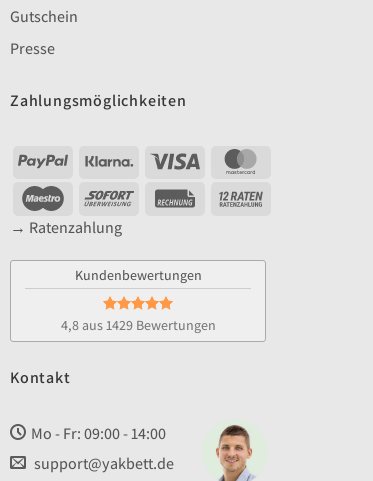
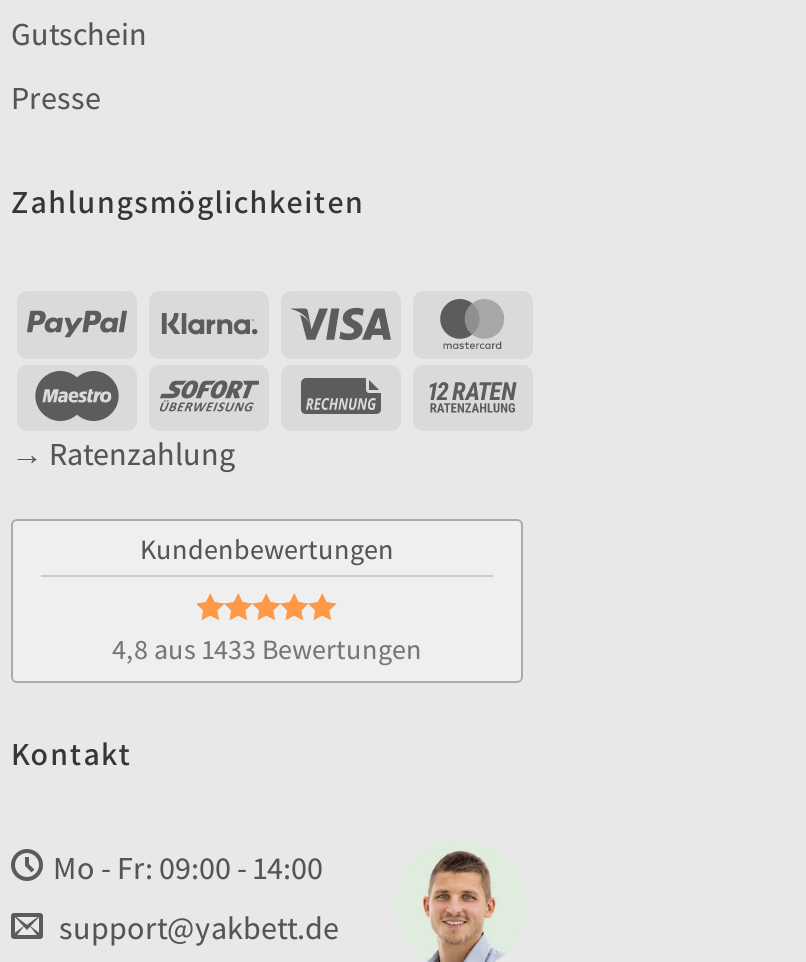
[60,316,215,334] 4,8 aus 1429 Bewertungen -> [112,631,422,667] 4,8 aus 1433 Bewertungen

